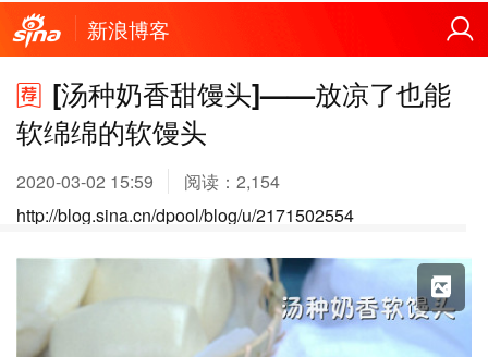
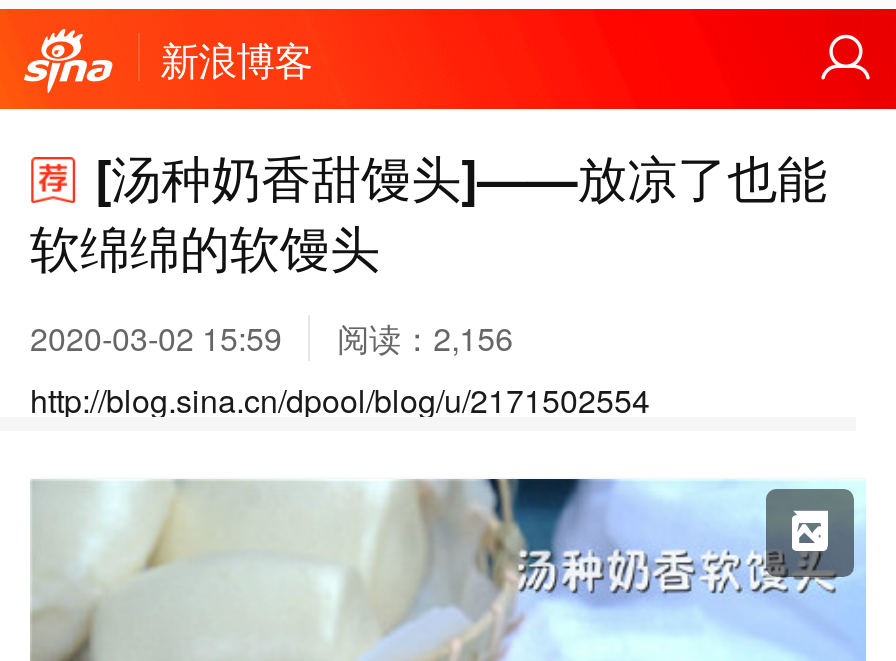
[16,169,280,194] 2020-03-02 15:59 阅读：2,154 -> [30,315,513,361] 2020-03-02 15:59 阅读：2,156

